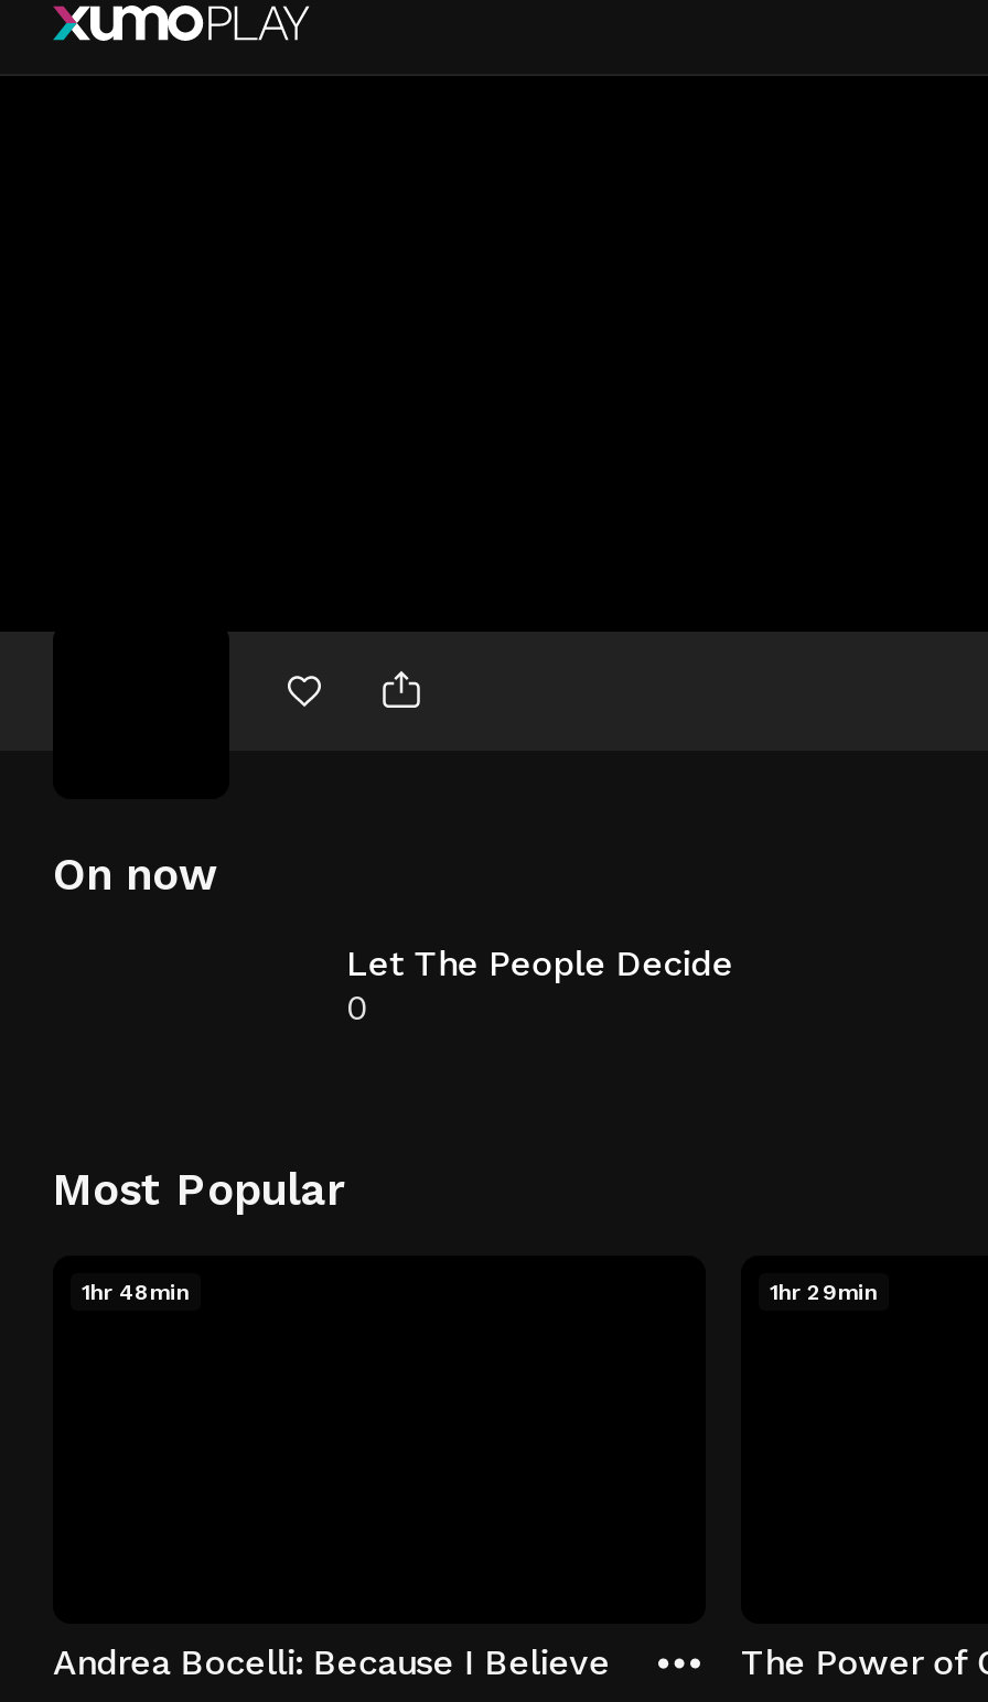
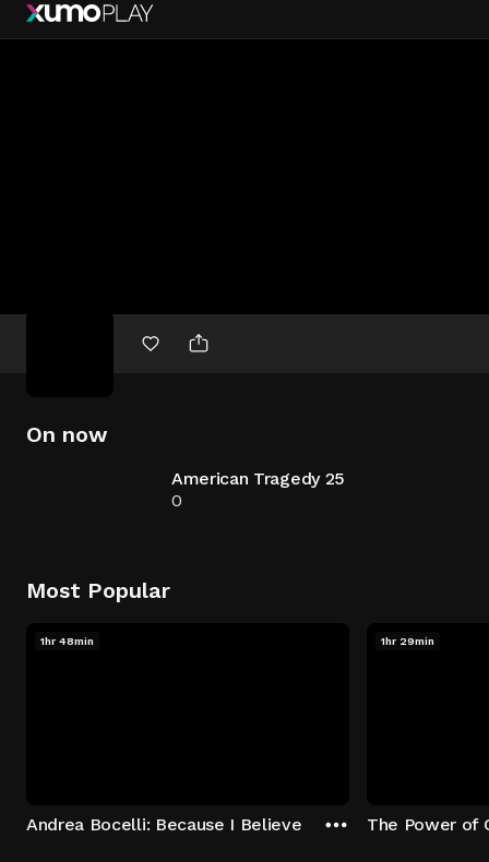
[346,942,733,984] Let The People Decide -> [171,468,345,489] American Tragedy 25

